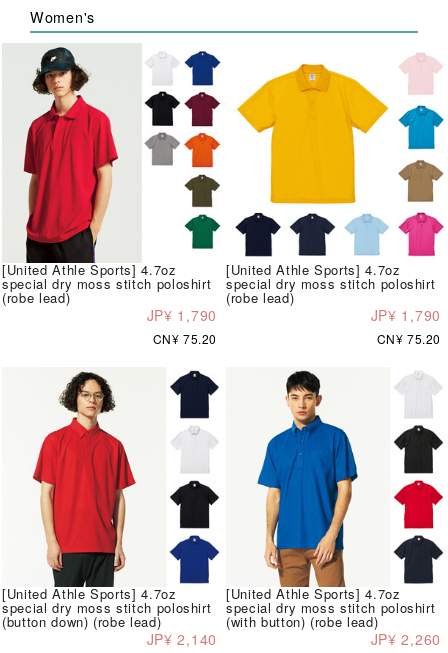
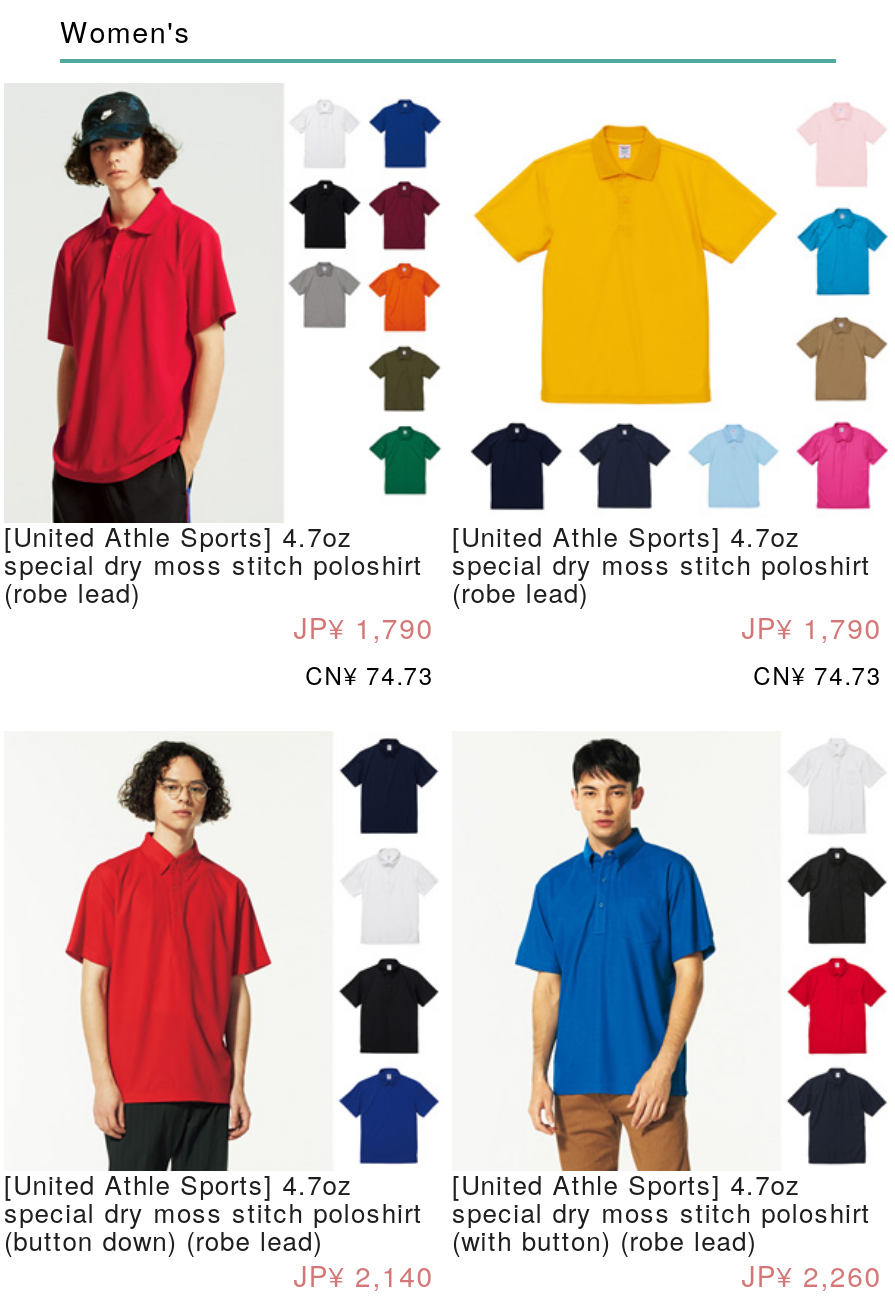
[153,330,217,347] CN¥ 75.20 -> [305,658,434,692] CN¥ 74.73
[377,330,441,347] CN¥ 75.20 -> [753,658,882,692] CN¥ 74.73

